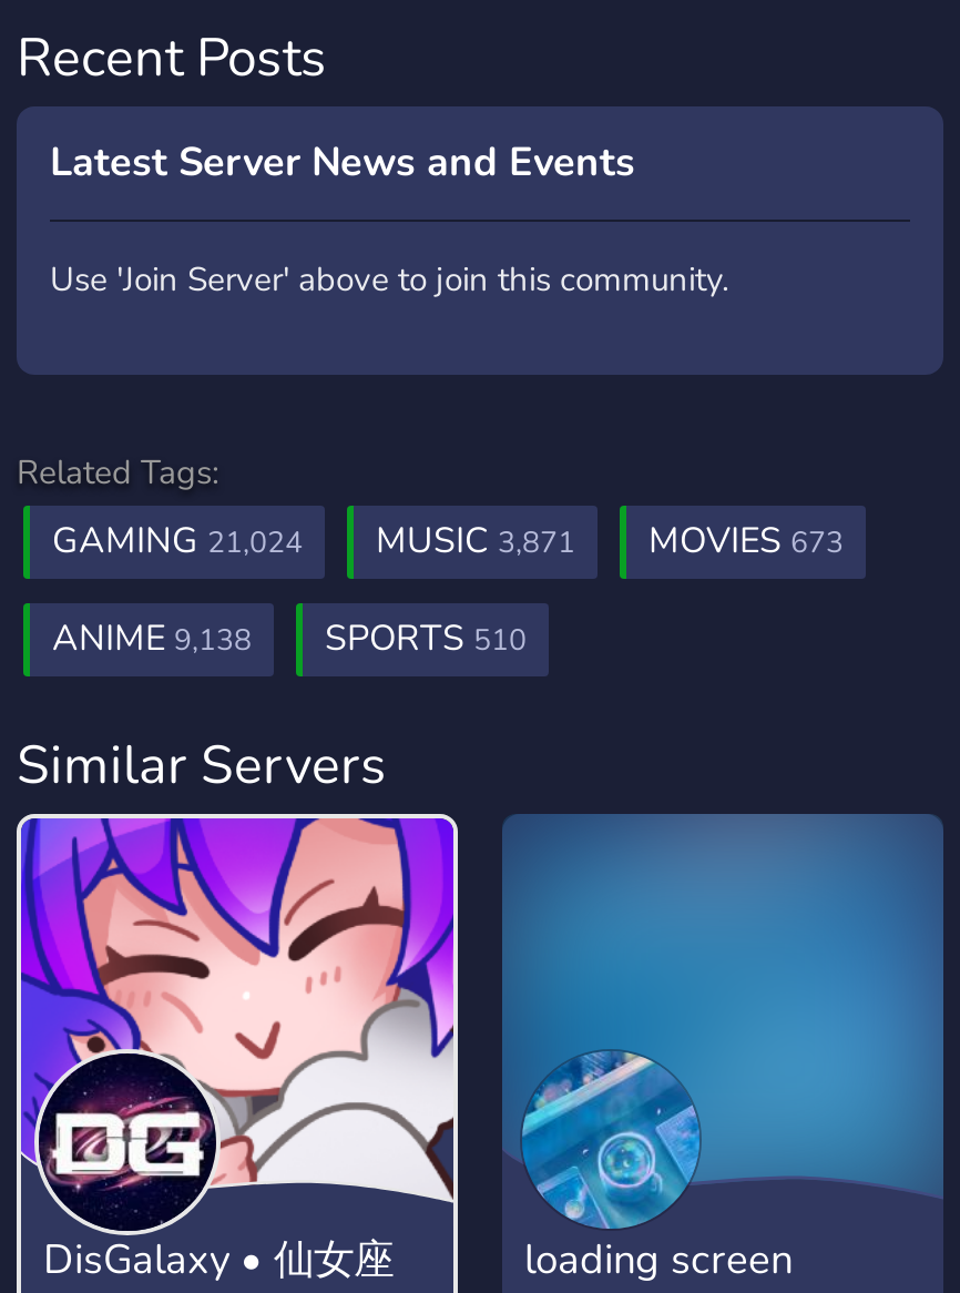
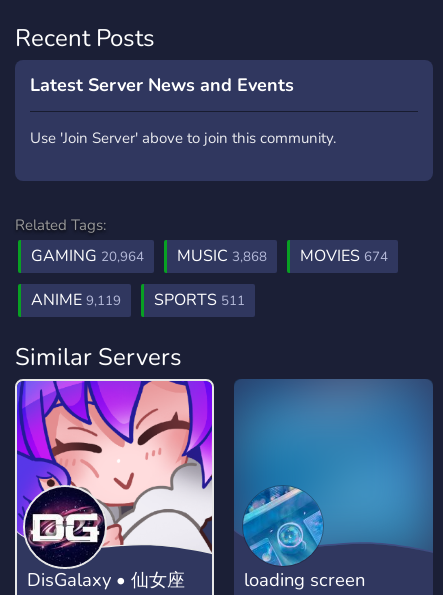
[52,517,303,566] GAMING 21,024 -> [31,245,144,267] GAMING 20,964
[376,517,575,566] MUSIC 3,871 -> [177,245,267,267] MUSIC 3,868
[648,517,844,566] MOVIES 673 -> [300,245,388,267] MOVIES 674
[52,614,252,663] ANIME 9,138 -> [31,289,121,311] ANIME 9,119
[325,614,527,663] SPORTS 510 -> [154,289,245,311] SPORTS 511

